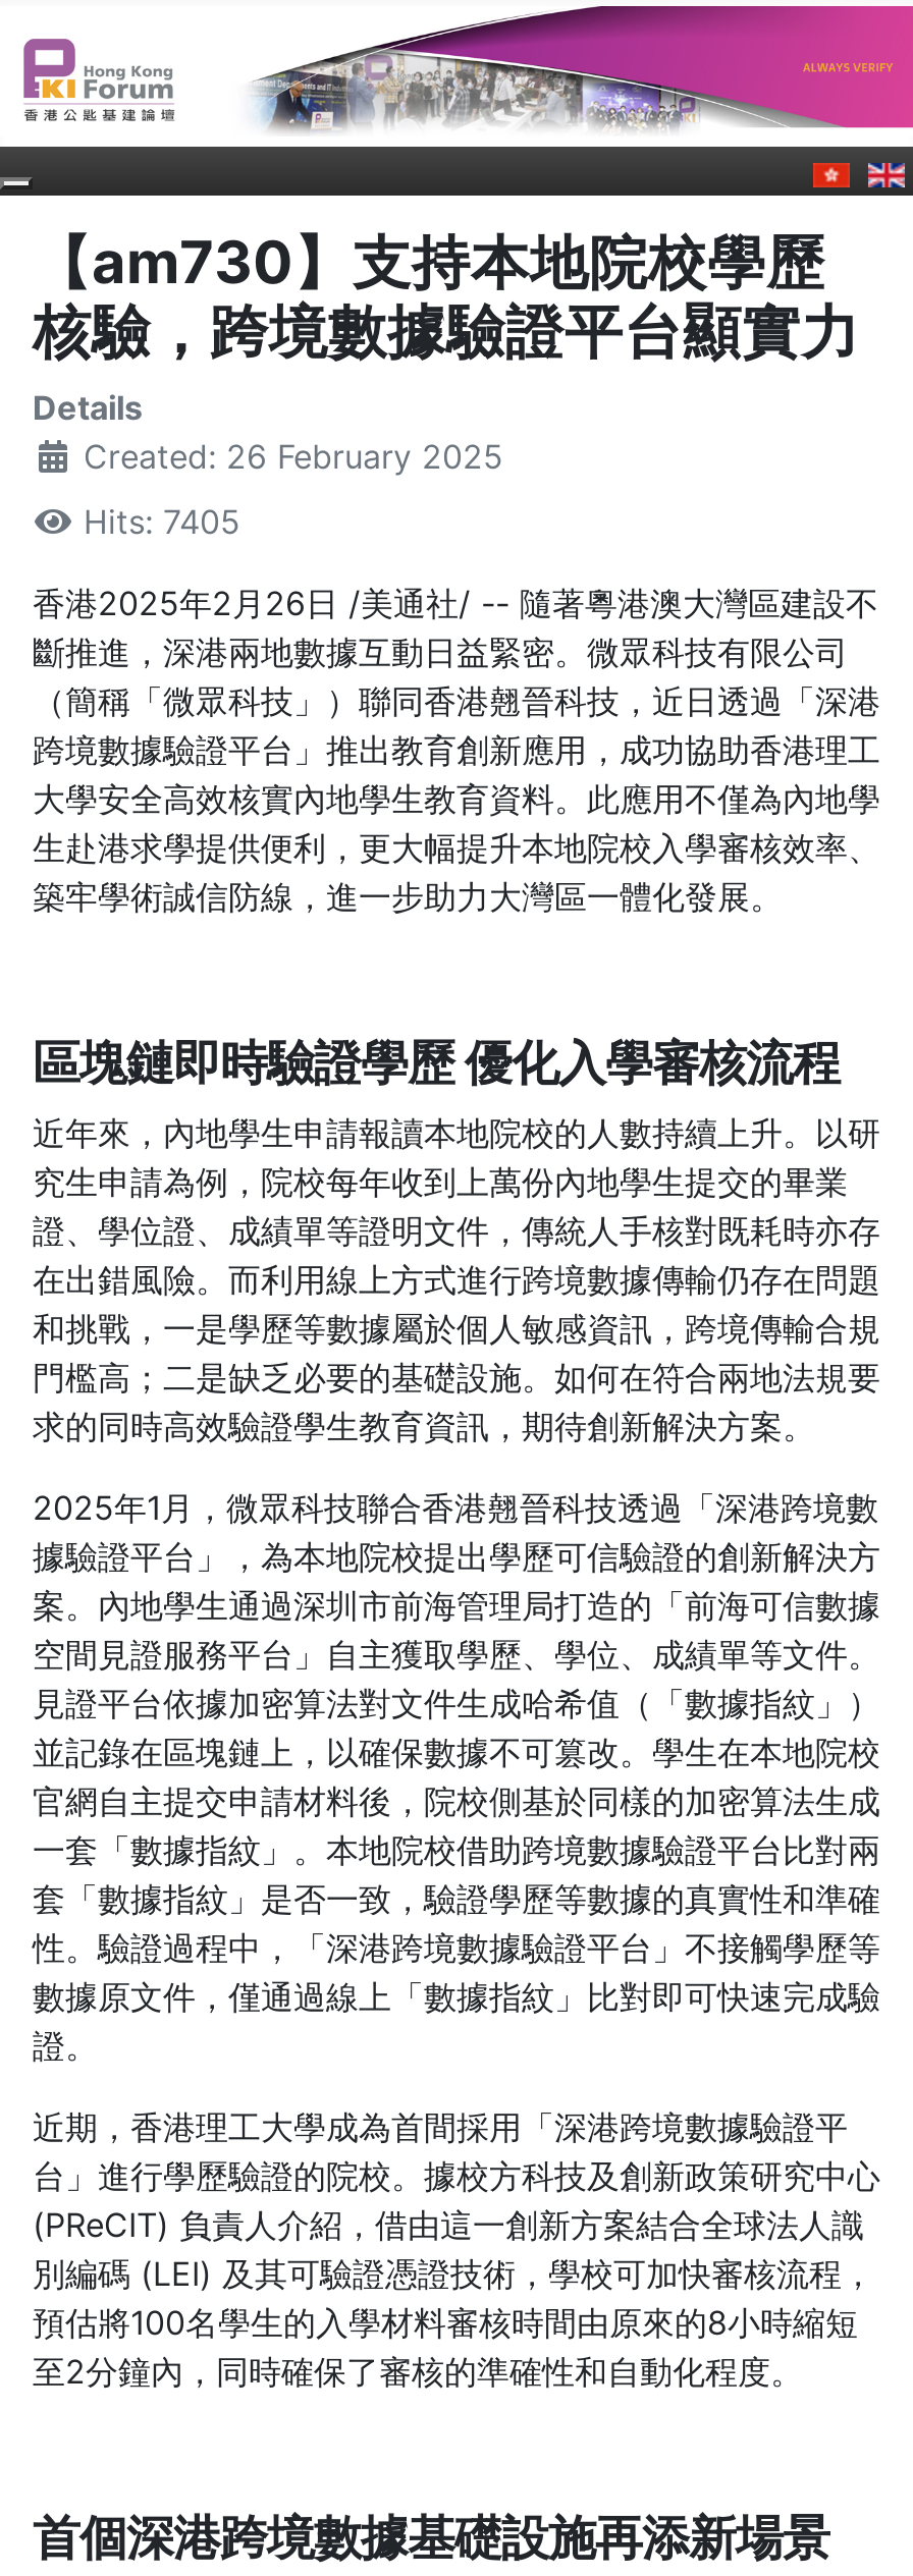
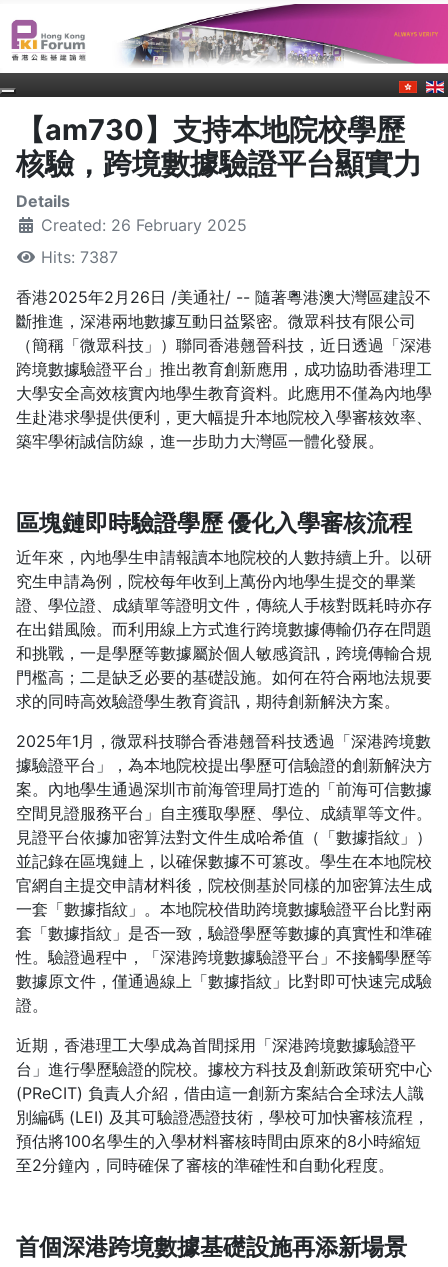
[84,501,240,542] Hits: 7405 -> [41,247,118,267] Hits: 7387

